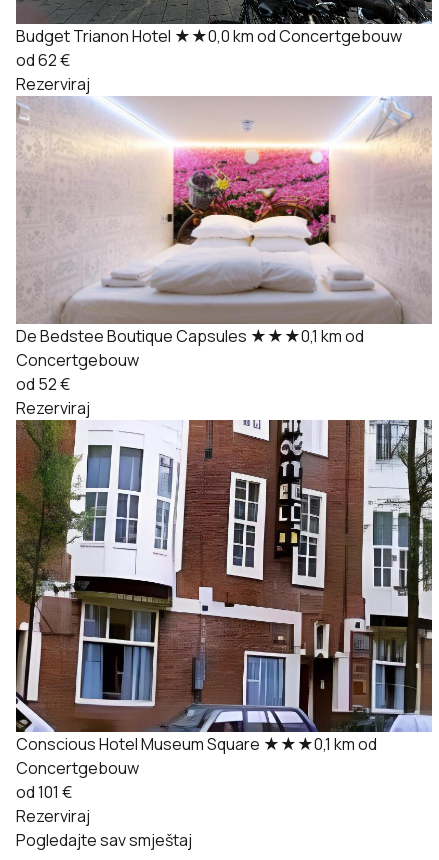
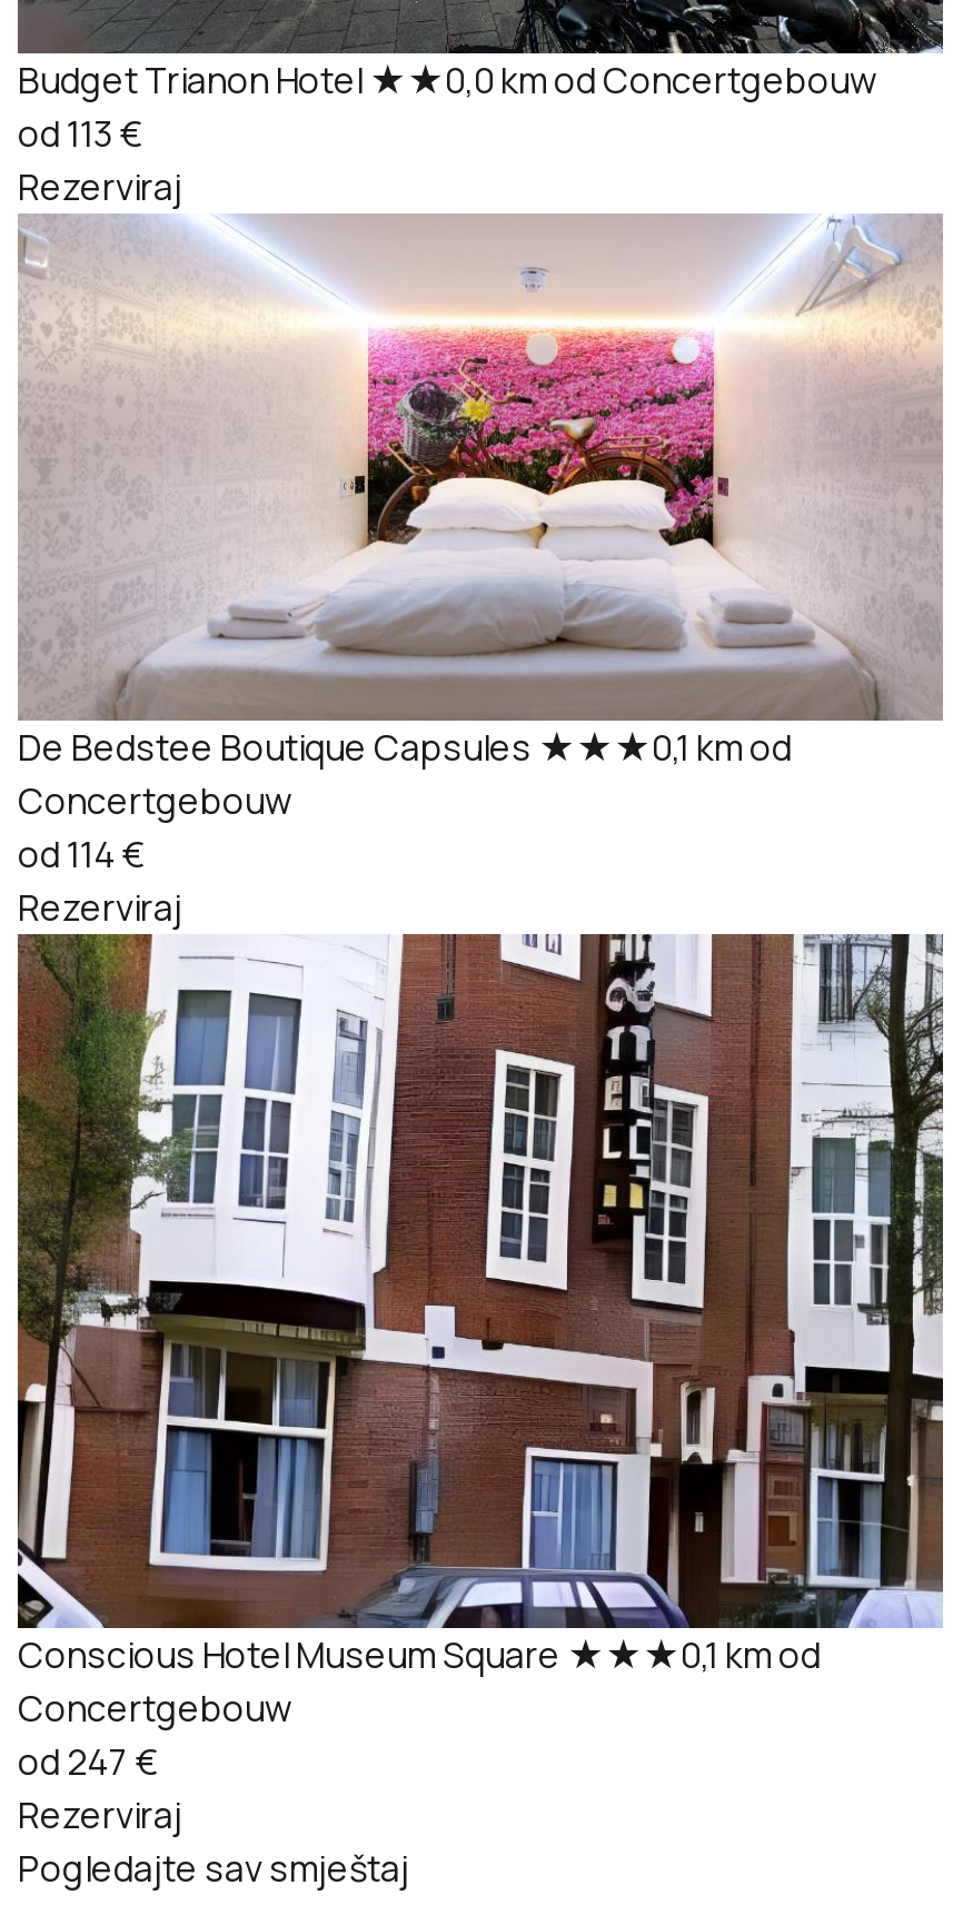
[16,49,70,71] od 62 € -> [18,109,142,157] od 113 €
[16,373,70,395] od 52 € -> [18,829,145,878] od 114 €
[16,781,72,803] od 101 € -> [18,1736,158,1785] od 247 €

